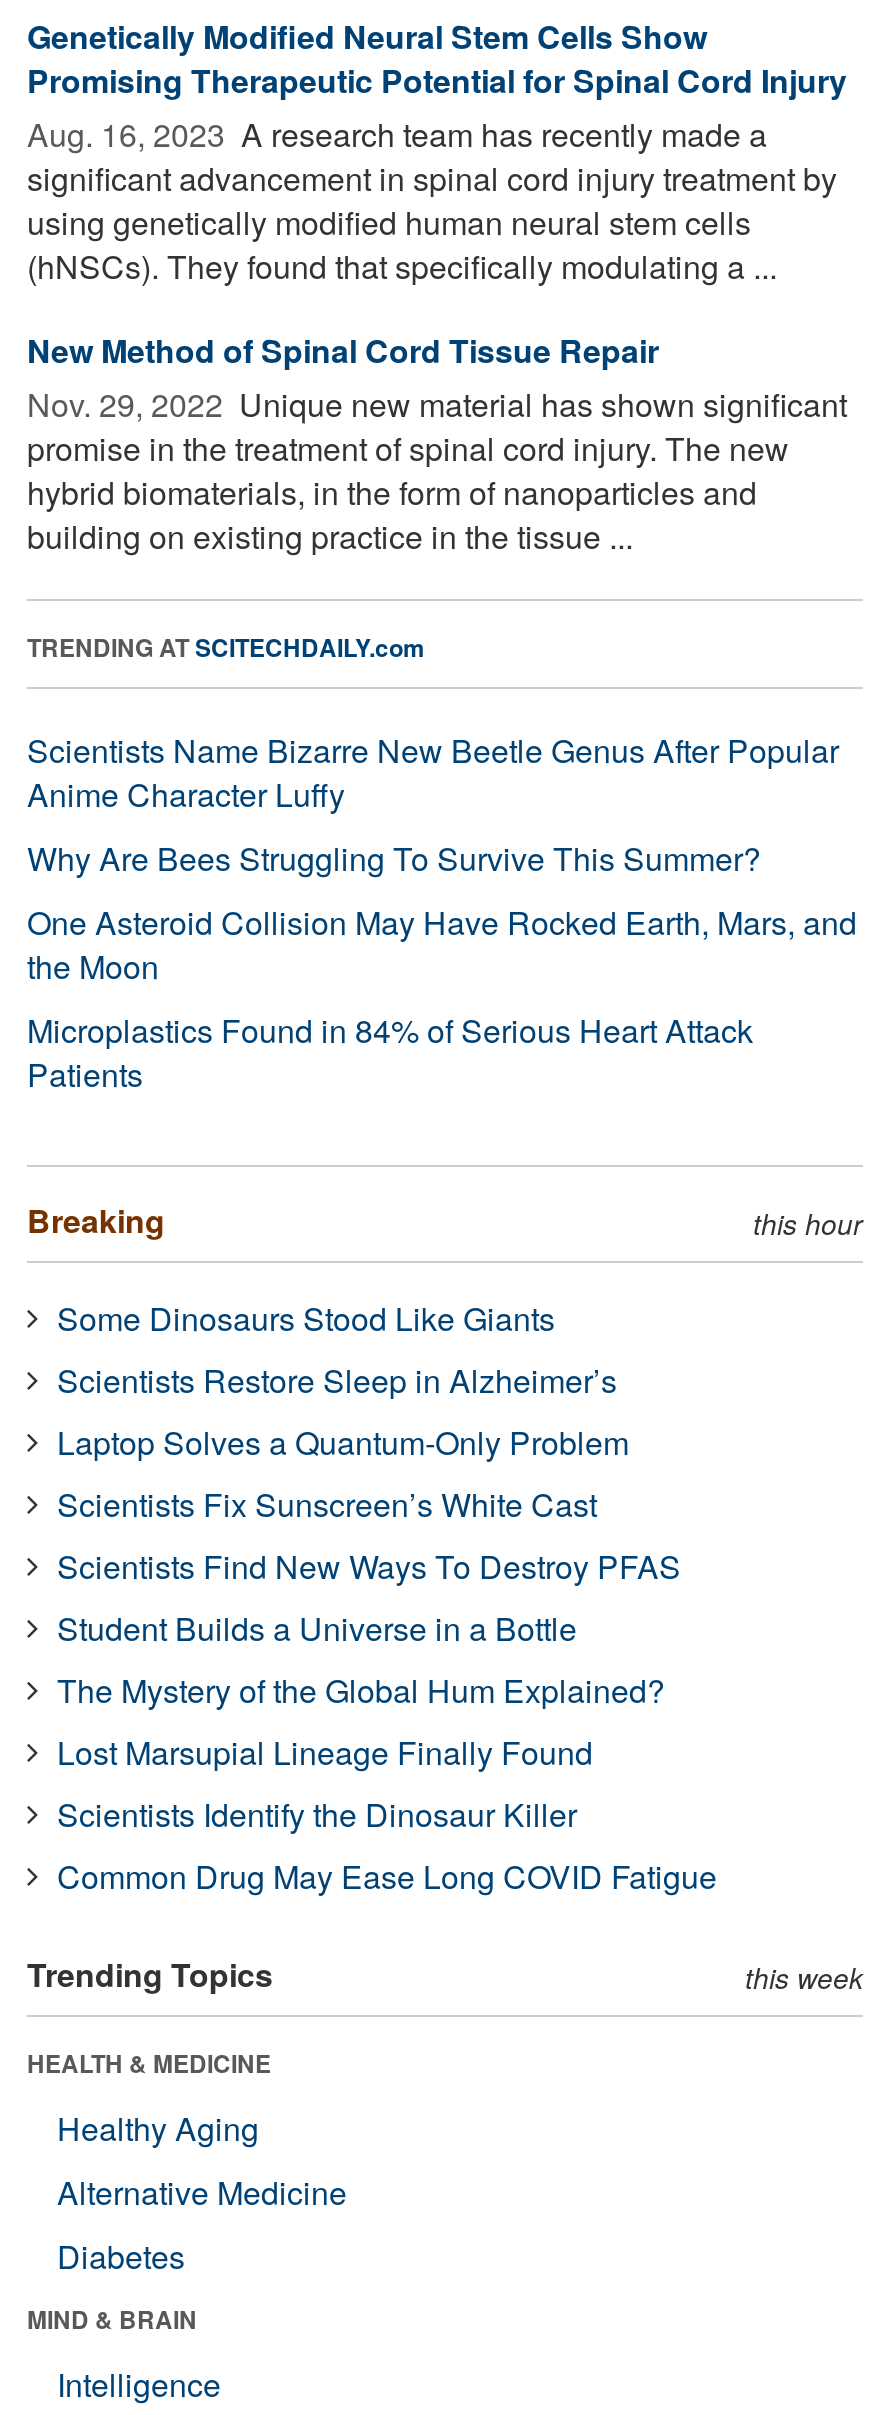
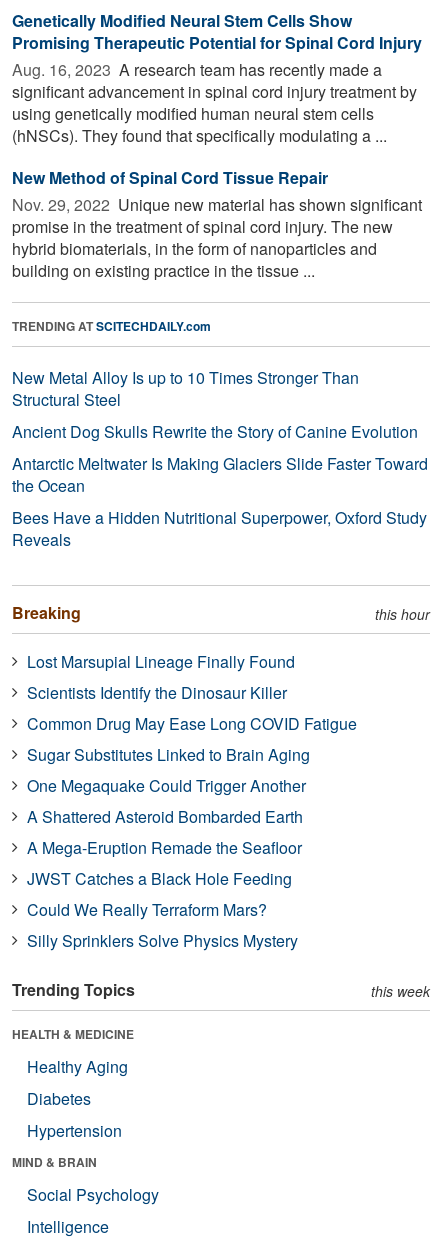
[27,727,857,1097] Scientists Name Bizarre New Beetle Genus After Popular | Anime Character Luffy | Why Are Bees Struggling To Survive This Summer? | One Asteroid Collision May Have Rocked Earth, Mars, and | the Moon | Microplastics Found in 84% of Serious Heart Attack | Patients -> [12,366,428,551] New Metal Alloy Is up to 10 Times Stronger Than | Structural Steel | Ancient Dog Skulls Rewrite the Story of Canine Evolution | Antarctic Meltwater Is Making Glaciers Slide Faster Toward | the Ocean | Bees Have a Hidden Nutritional Superpower, Oxford Study | Reveals
[57,1295,681,1713] Some Dinosaurs Stood Like Giants | Scientists Restore Sleep in Alzheimer’s | Laptop Solves a Quantum-Only Problem | Scientists Fix Sunscreen’s White Cast | Scientists Find New Ways To Destroy PFAS | Student Builds a Universe in a Bottle | The Mystery of the Global Hum Explained? -> none
moved [57,1729,717,1899] -> [27,650,357,735]: Lost Marsupial Lineage Finally Found | Scientists Identify the Dinosaur Killer | Common Drug May Ease Long COVID Fatigue
none -> [27,743,310,952] Sugar Substitutes Linked to Brain Aging | One Megaquake Could Trigger Another | A Shattered Asteroid Bombarded Earth | A Mega-Eruption Remade the Seafloor | JWST Catches a Black Hole Feeding | Could We Really Terraform Mars? | Silly Sprinklers Solve Physics Mystery
[57,2169,347,2215] Alternative Medicine -> none
moved [57,2233,185,2279] -> [27,1087,91,1110]: Diabetes
none -> [27,1119,122,1142] Hypertension
none -> [27,1183,159,1206] Social Psychology

